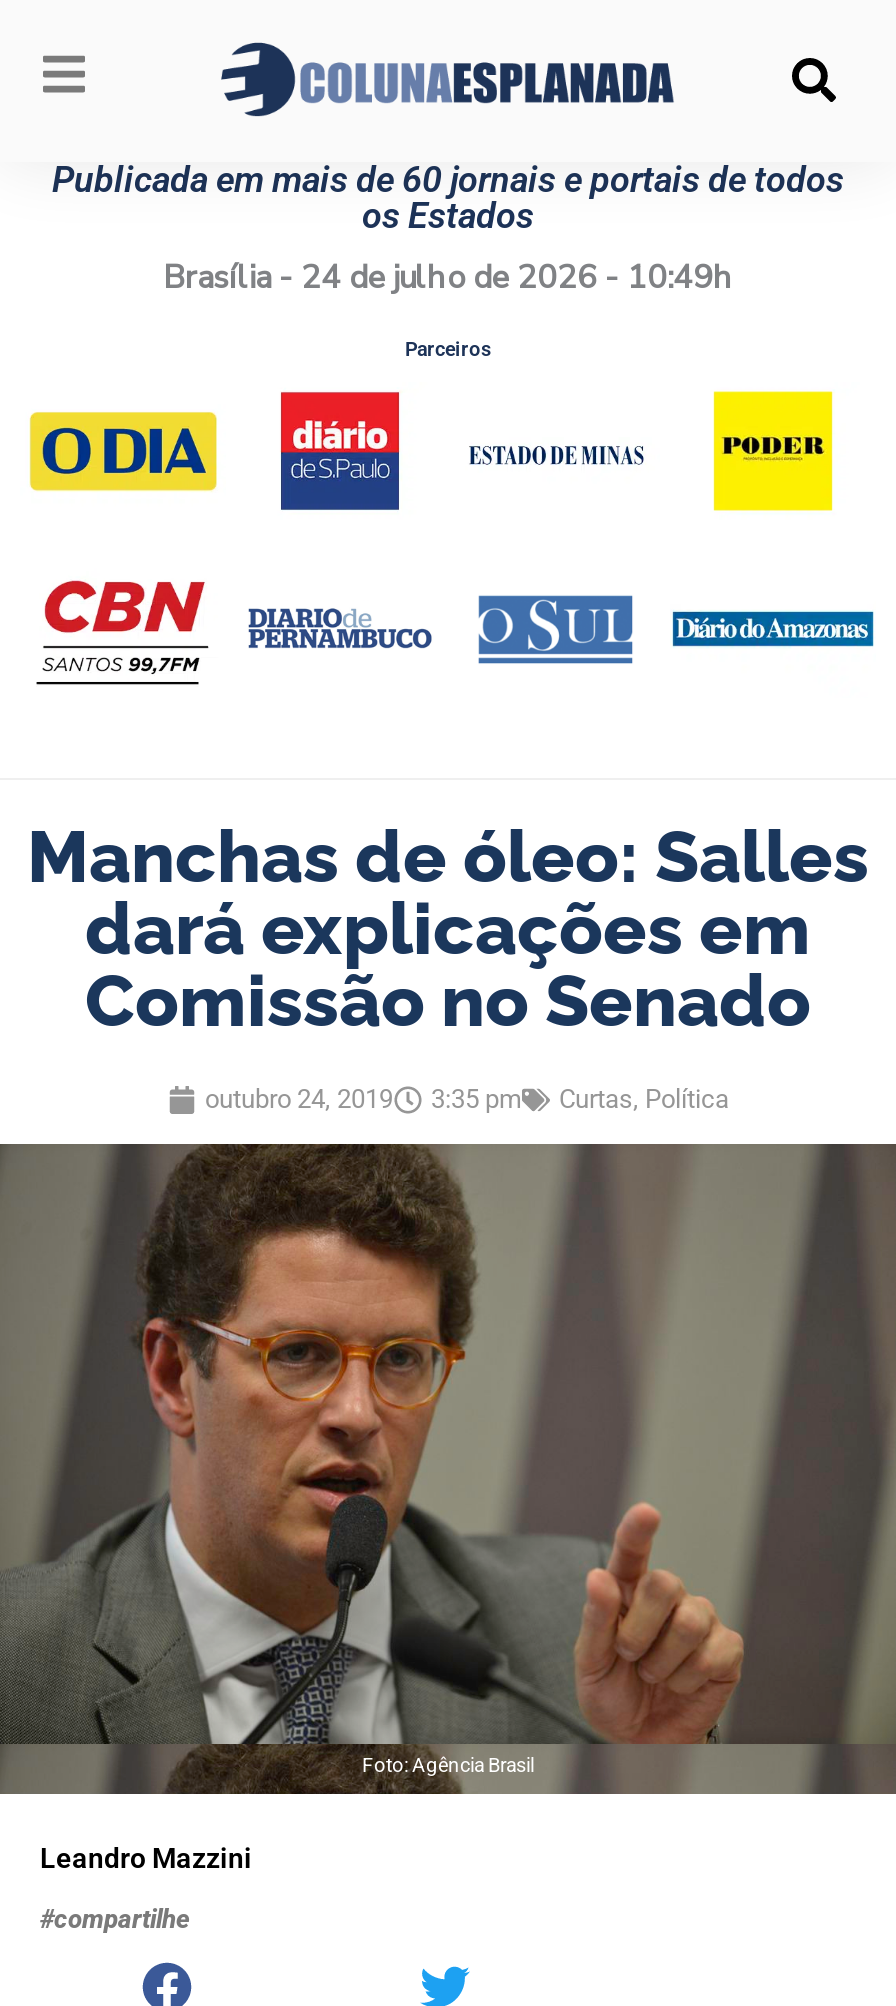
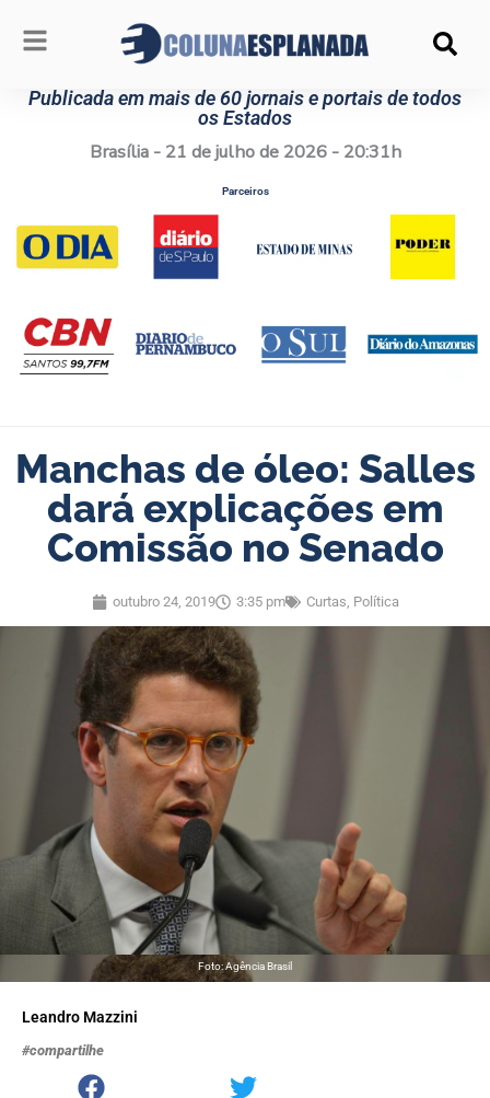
[163,254,733,300] Brasília - 24 de julho de 2026 - 10:49h -> [89,139,401,164] Brasília - 21 de julho de 2026 - 20:31h

